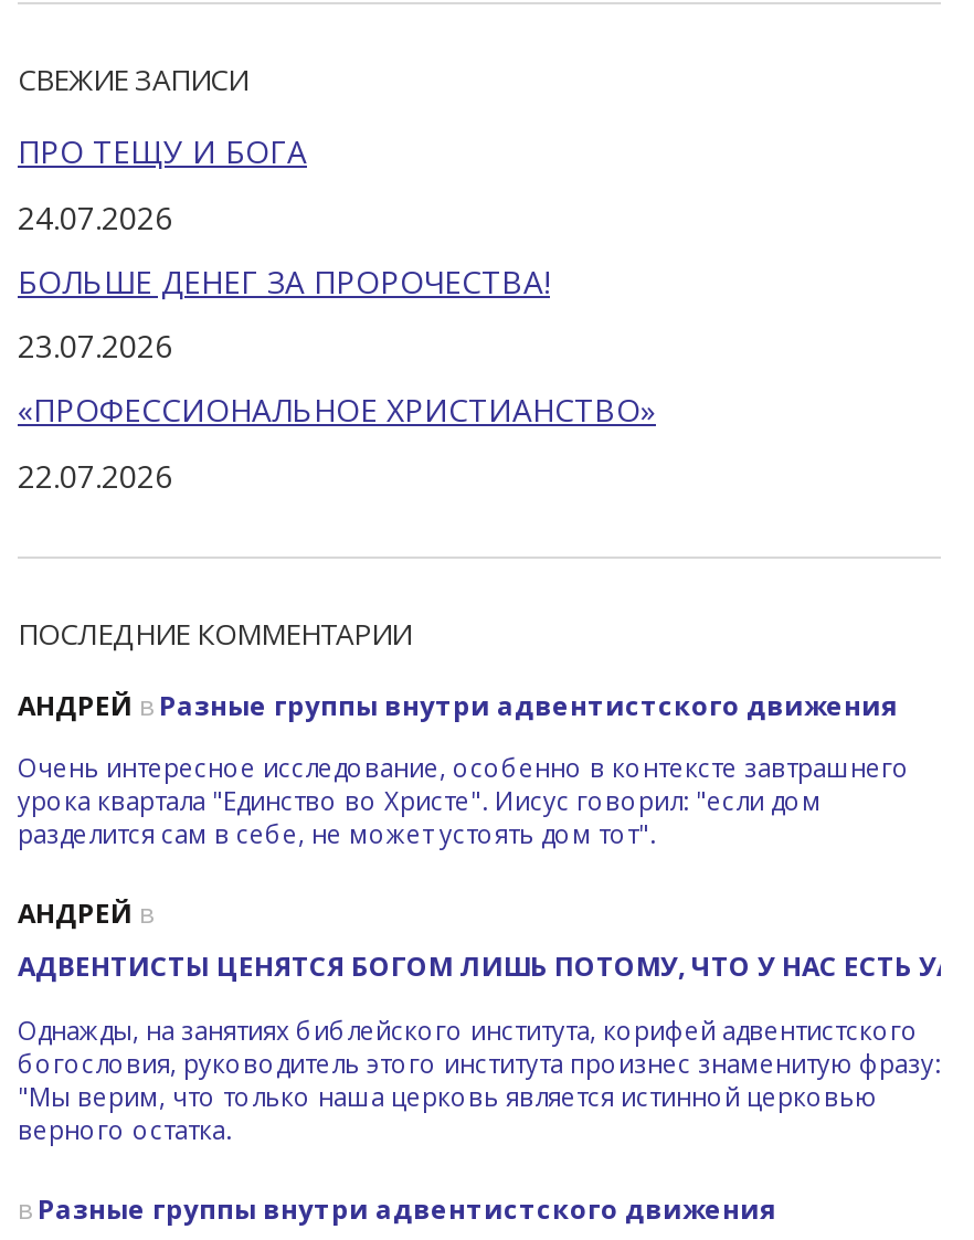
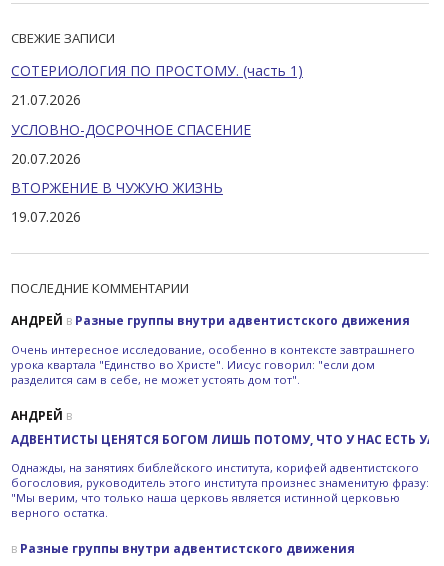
[18,130,307,172] ПРО ТЕЩУ И БОГА -> [11,61,303,80] СОТЕРИОЛОГИЯ ПО ПРОСТОМУ. (часть 1)
[18,195,172,237] 24.07.2026 -> [11,90,81,109] 21.07.2026
[18,259,550,301] БОЛЬШЕ ДЕНЕГ ЗА ПРОРОЧЕСТВА! -> [11,119,251,138] УСЛОВНО-ДОСРОЧНОЕ СПАСЕНИЕ
[18,324,172,366] 23.07.2026 -> [11,149,81,168] 20.07.2026
[18,389,656,431] «ПРОФЕССИОНАЛЬНОЕ ХРИСТИАНСТВО» -> [11,178,223,197] ВТОРЖЕНИЕ В ЧУЖУЮ ЖИЗНЬ
[18,453,172,495] 22.07.2026 -> [11,207,81,226] 19.07.2026

